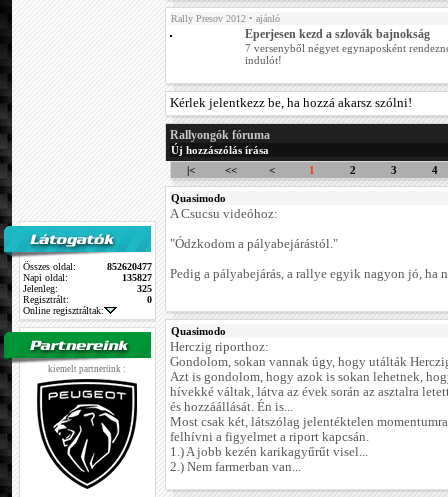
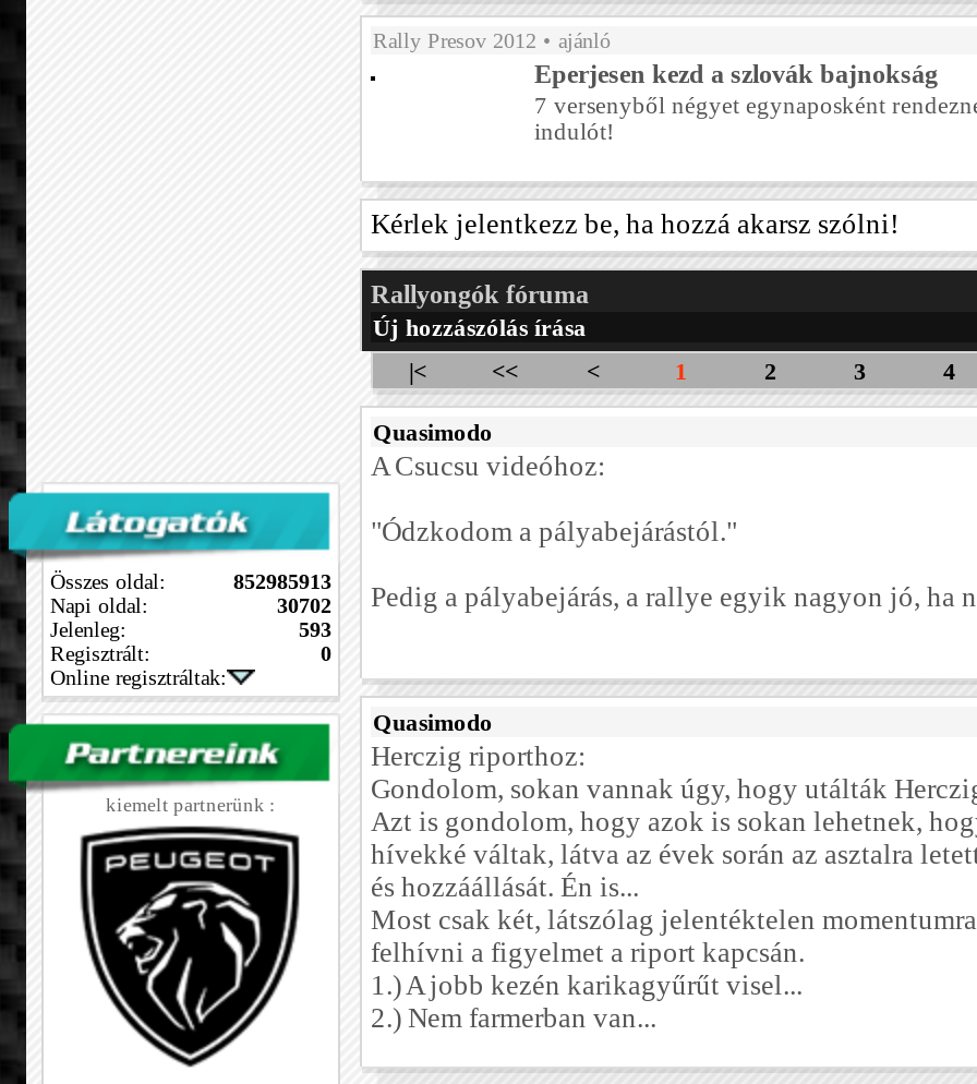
[107,261,152,272] 852620477 -> [233,569,331,593] 852985913
[122,272,152,283] 135827 -> [277,593,331,617] 30702
[137,283,152,294] 325 -> [299,617,331,641] 593

